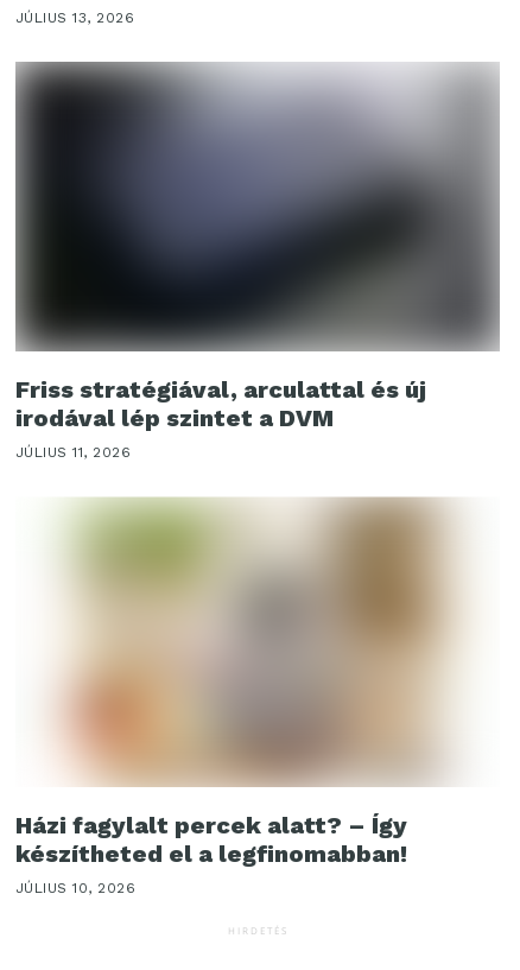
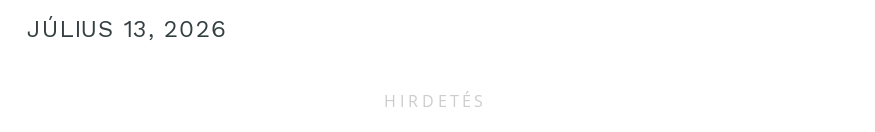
[14,61,501,461] [image] | Friss stratégiával, arculattal és új | irodával lép szintet a DVM | JÚLIUS 11, 2026 -> none
[15,496,471,897] [image] | Házi fagylalt percek alatt? – Így | készítheted el a legfinomabban! | JÚLIUS 10, 2026 -> none

